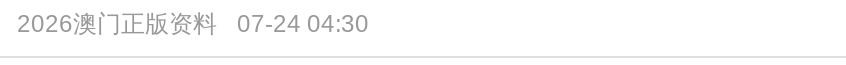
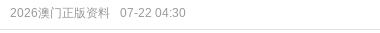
[17,10,369,38] 2026澳门正版资料 07-24 04:30 -> [10,6,186,20] 2026澳门正版资料 07-22 04:30

